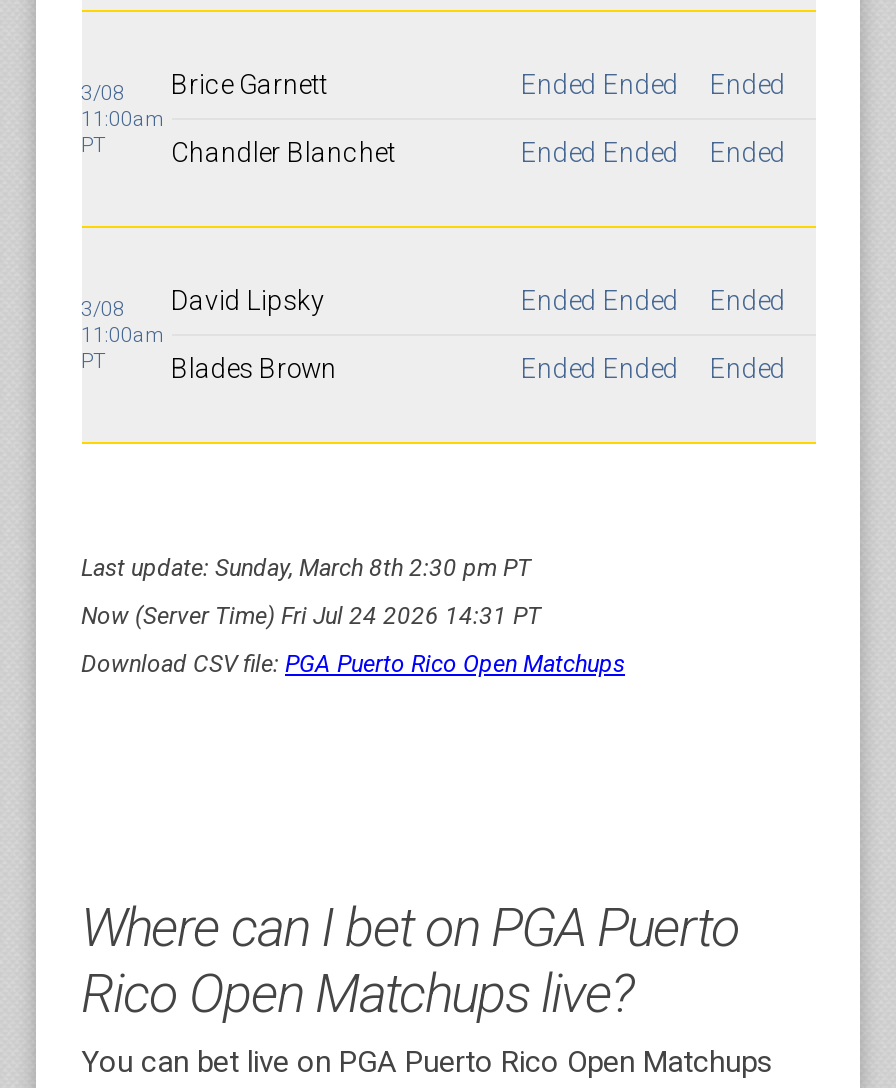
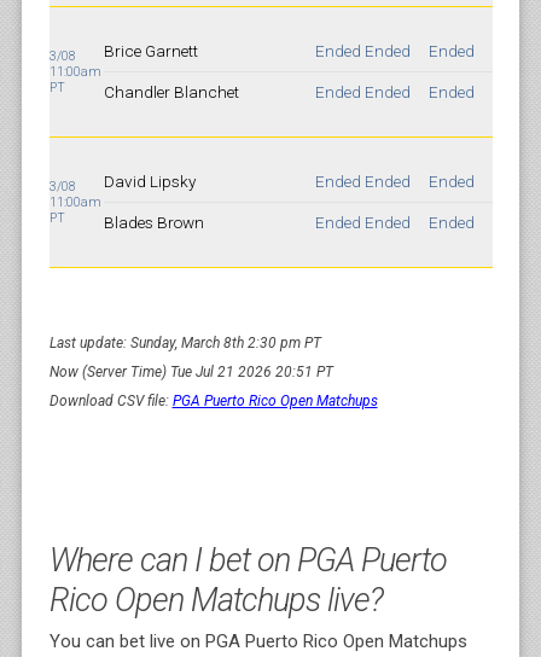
[81,602,541,630] Now (Server Time) Fri Jul 24 2026 14:31 PT -> [49,364,333,380] Now (Server Time) Tue Jul 21 2026 20:51 PT

